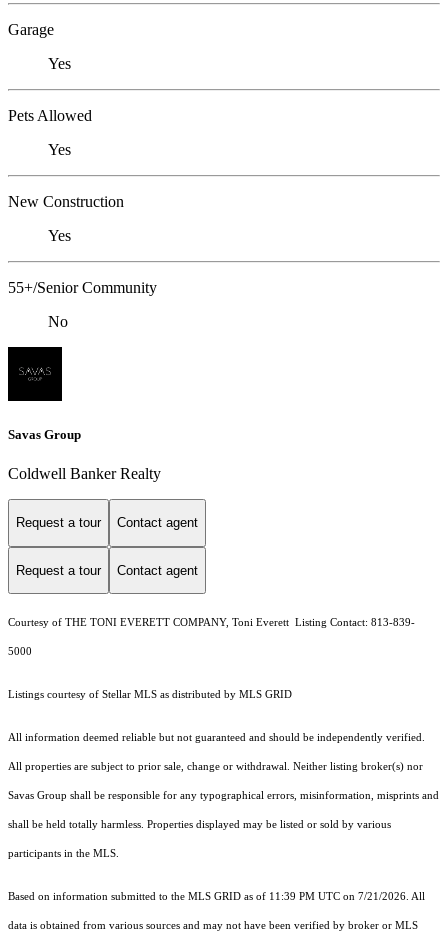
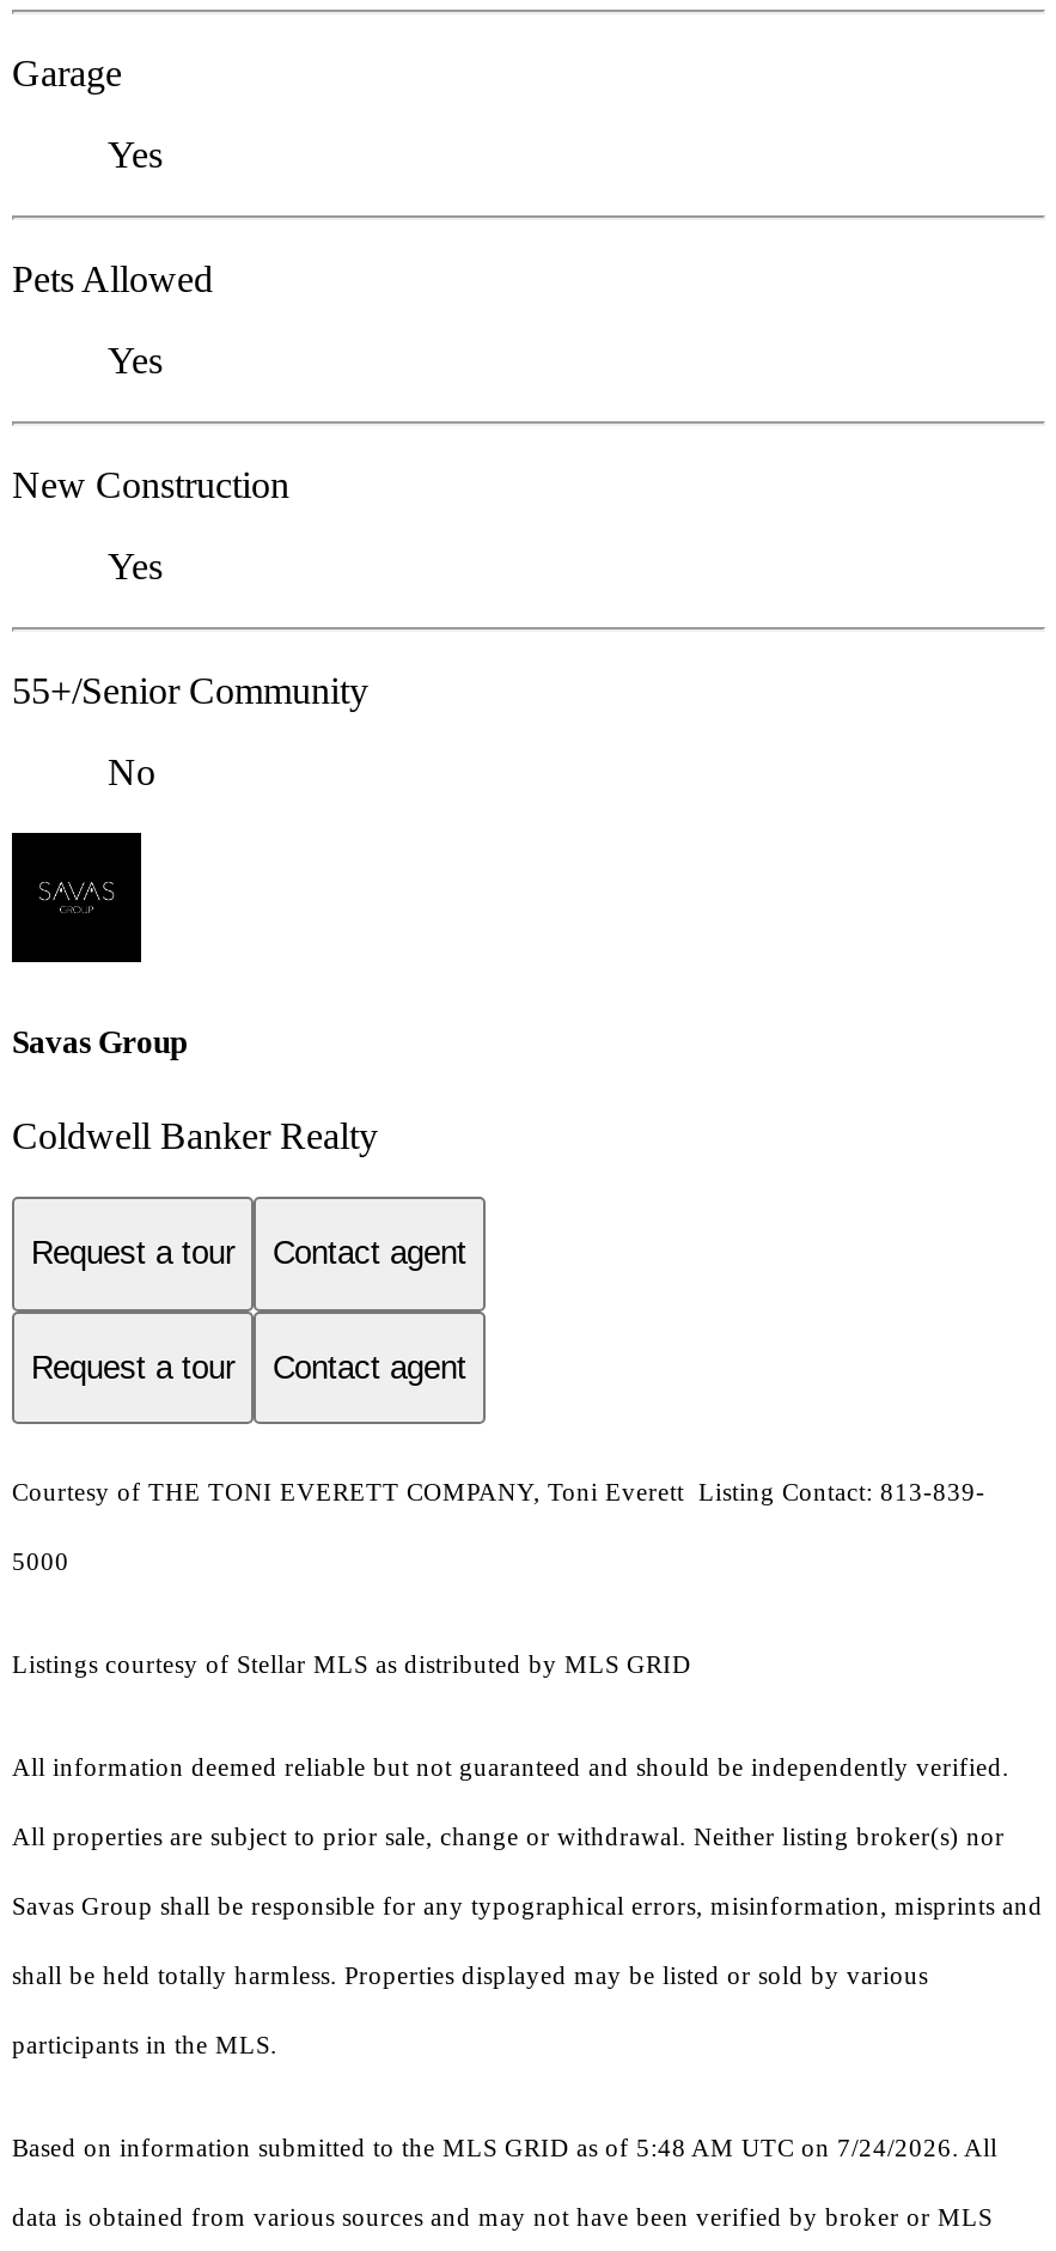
[8,891,425,902] Based on information submitted to the MLS GRID as of 11:39 PM UTC on 7/21/2026. All -> [12,2136,997,2162] Based on information submitted to the MLS GRID as of 5:48 AM UTC on 7/24/2026. All

